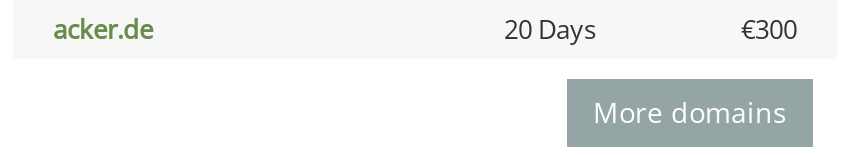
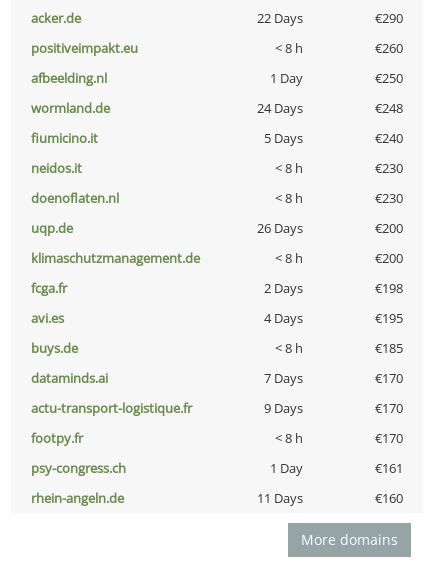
[504,11,797,47] 20 Days | €300 -> [31,9,403,507] 22 Days | €290 | positiveimpakt.eu | < 8 h | €260 | afbeelding.nl | 1 Day | €250 | wormland.de | 24 Days | €248 | fiumicino.it | 5 Days | €240 | neidos.it | < 8 h | €230 | doenoflaten.nl | < 8 h | €230 | uqp.de | 26 Days | €200 | klimaschutzmanagement.de | < 8 h | €200 | fcga.fr | 2 Days | €198 | avi.es | 4 Days | €195 | buys.de | < 8 h | €185 | dataminds.ai | 7 Days | €170 | actu-transport-logistique.fr | 9 Days | €170 | footpy.fr | < 8 h | €170 | psy-congress.ch | 1 Day | €161 | rhein-angeln.de | 11 Days | €160

